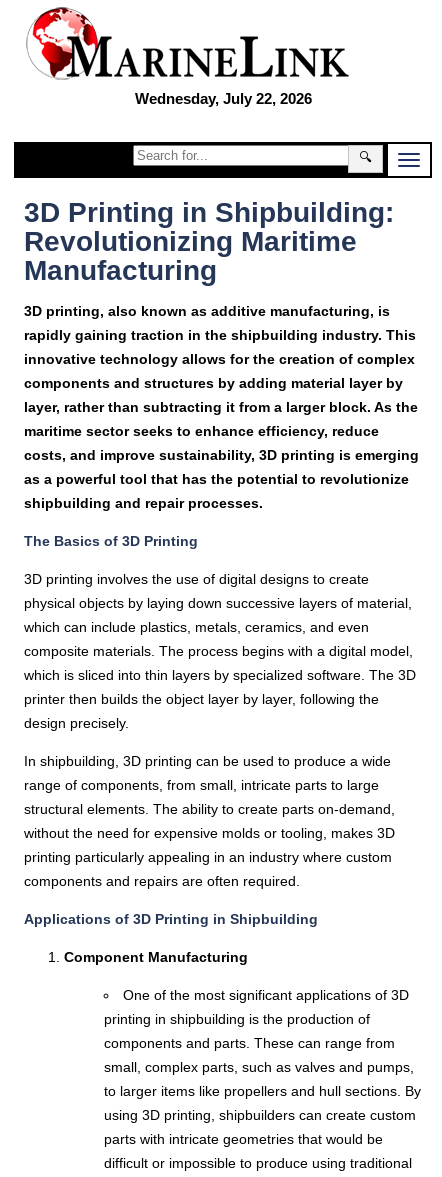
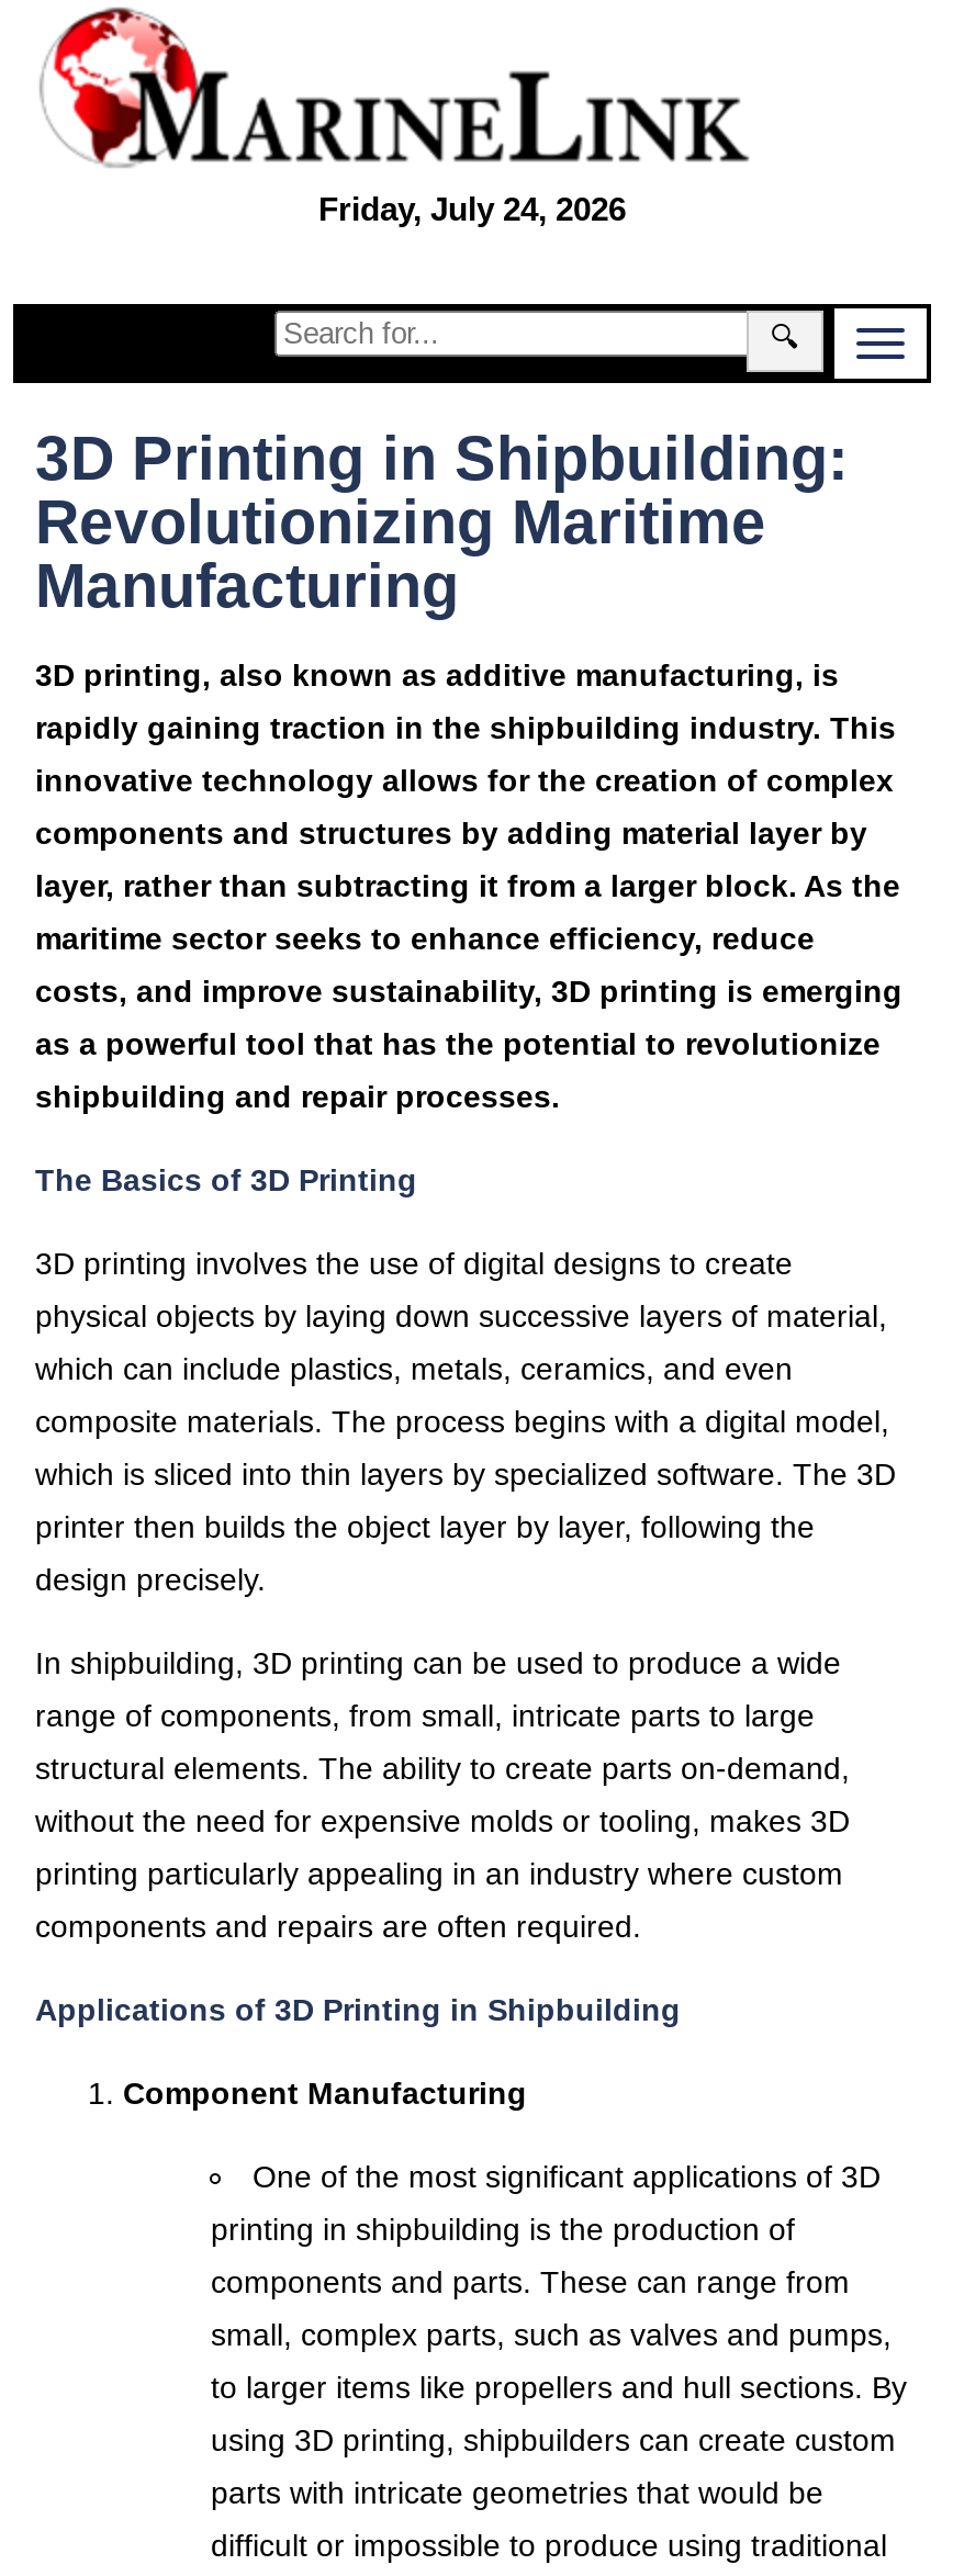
[134,90,311,107] Wednesday, July 22, 2026 -> [318,190,626,227] Friday, July 24, 2026

